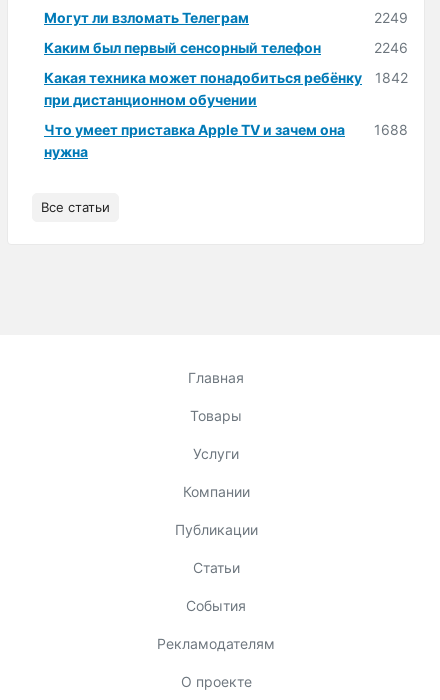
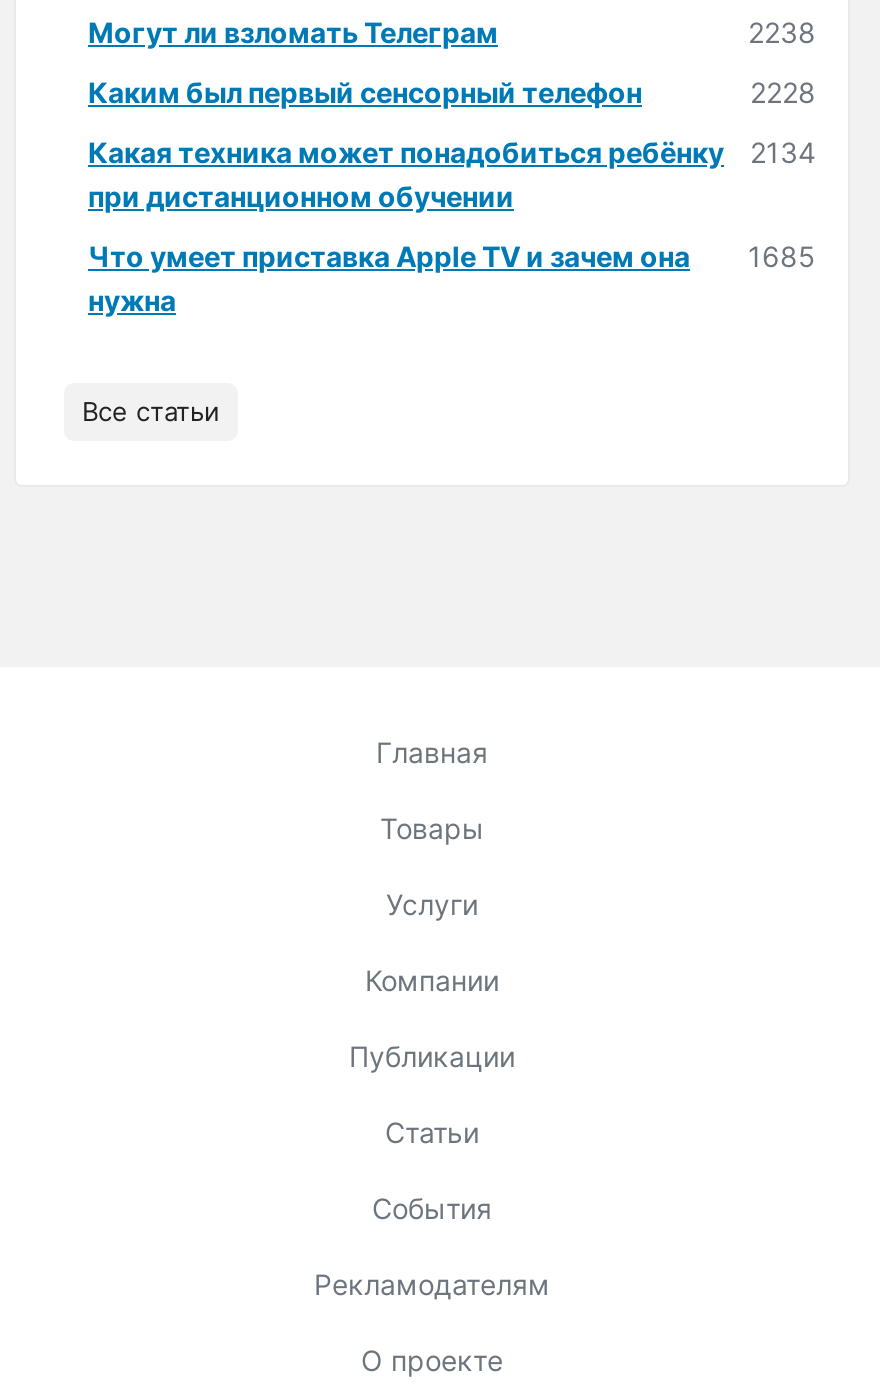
[374,9,408,26] 2249 -> [748,15,816,49] 2238
[374,39,408,56] 2246 -> [750,75,816,109] 2228
[44,69,408,86] Какая техника может понадобиться ребёнку 1842 -> [88,135,816,169] Какая техника может понадобиться ребёнку 2134
[44,121,408,138] Что умеет приставка Apple TV и зачем она 1688 -> [88,239,816,273] Что умеет приставка Apple TV и зачем она 1685

